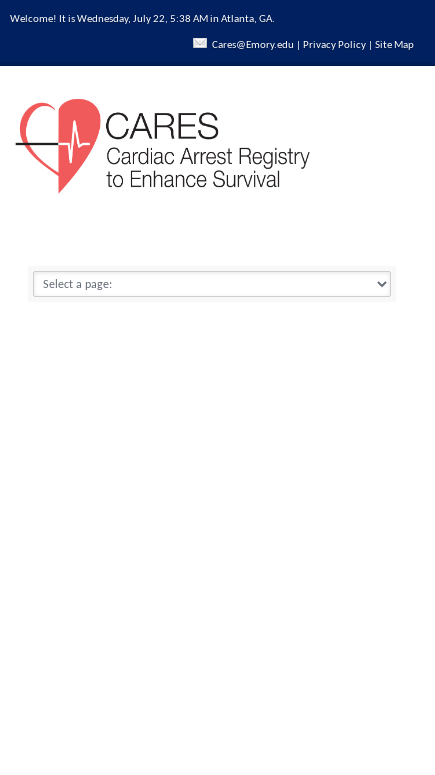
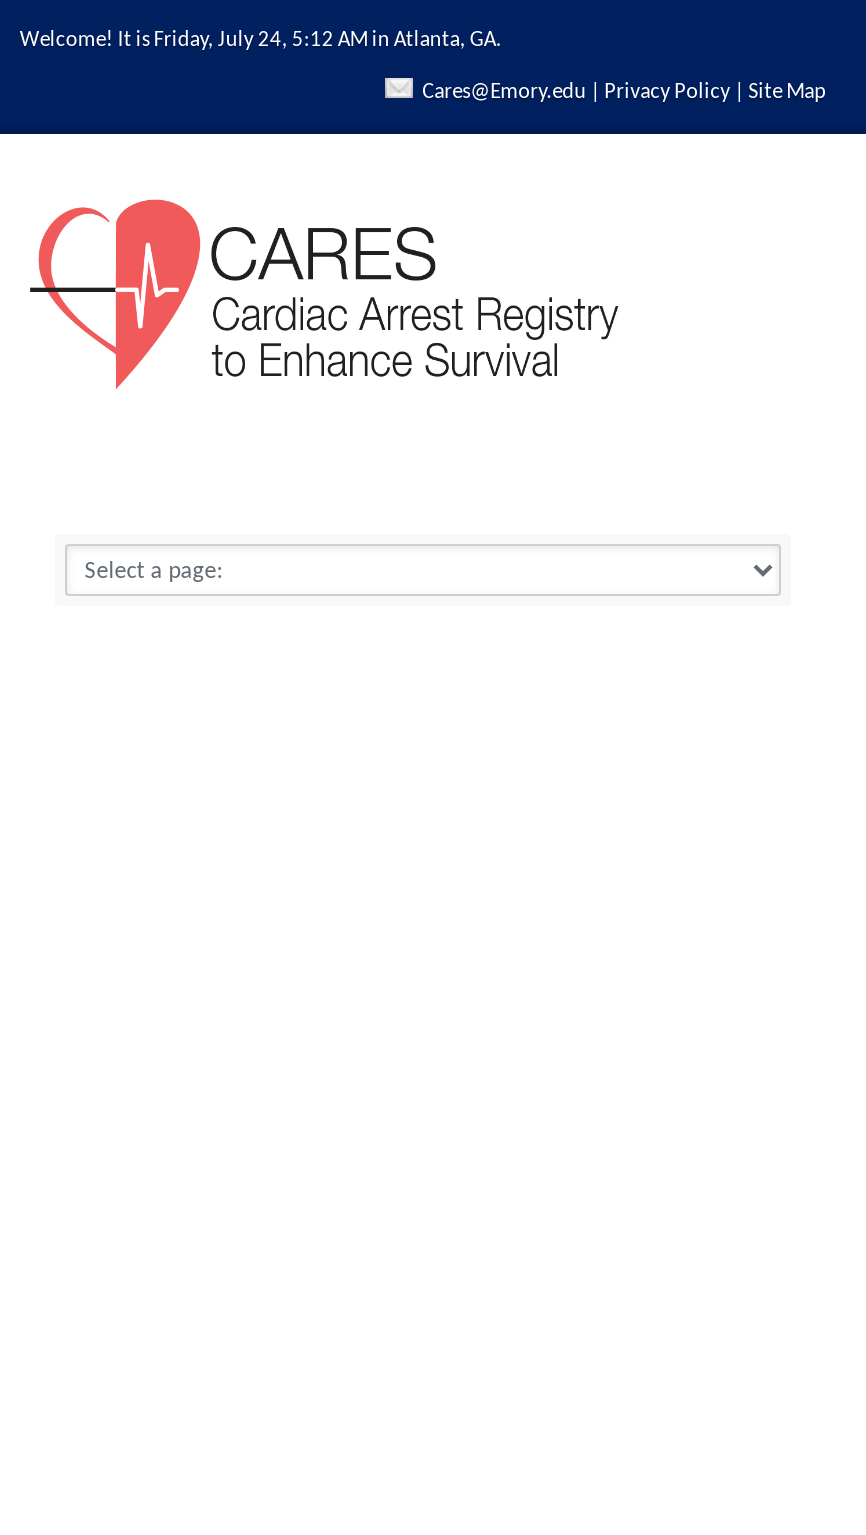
[10,14,275,25] Welcome! It is Wednesday, July 22, 5:38 AM in Atlanta, GA. -> [20,30,502,52] Welcome! It is Friday, July 24, 5:12 AM in Atlanta, GA.

